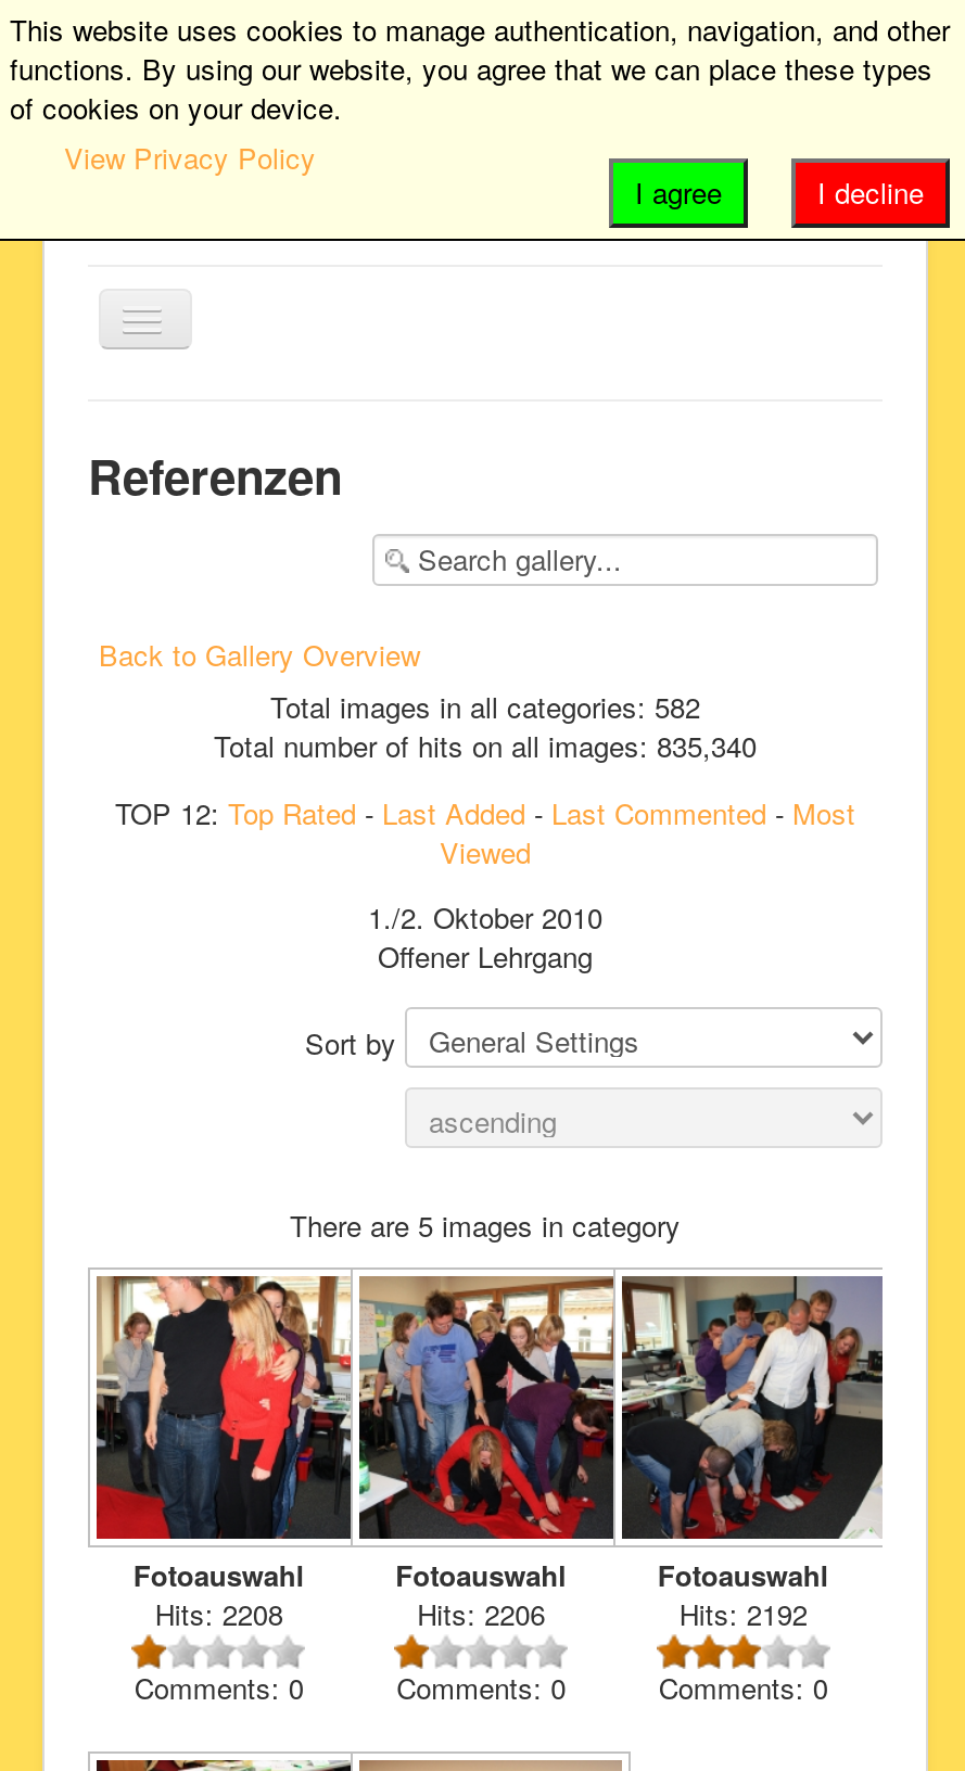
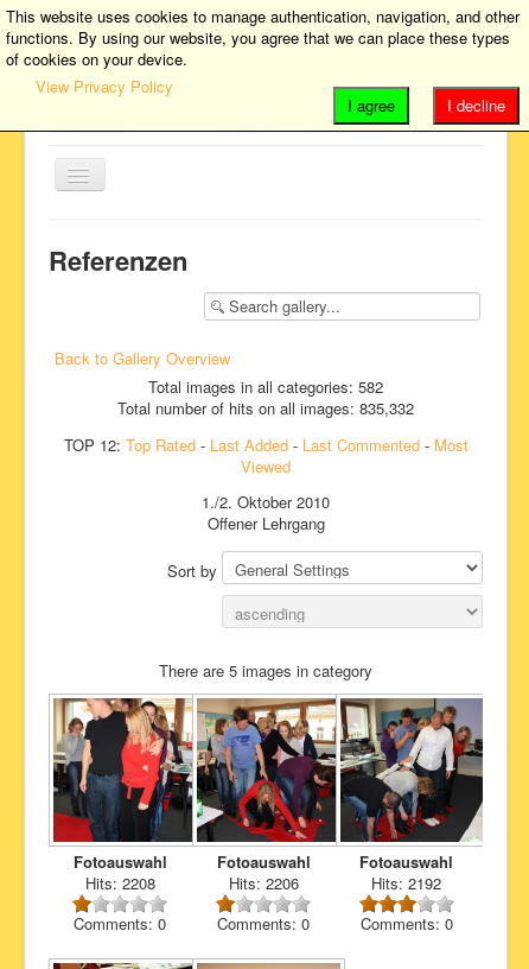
[214,725,757,766] Total number of hits on all images: 835,340 -> [117,397,414,419] Total number of hits on all images: 835,332

